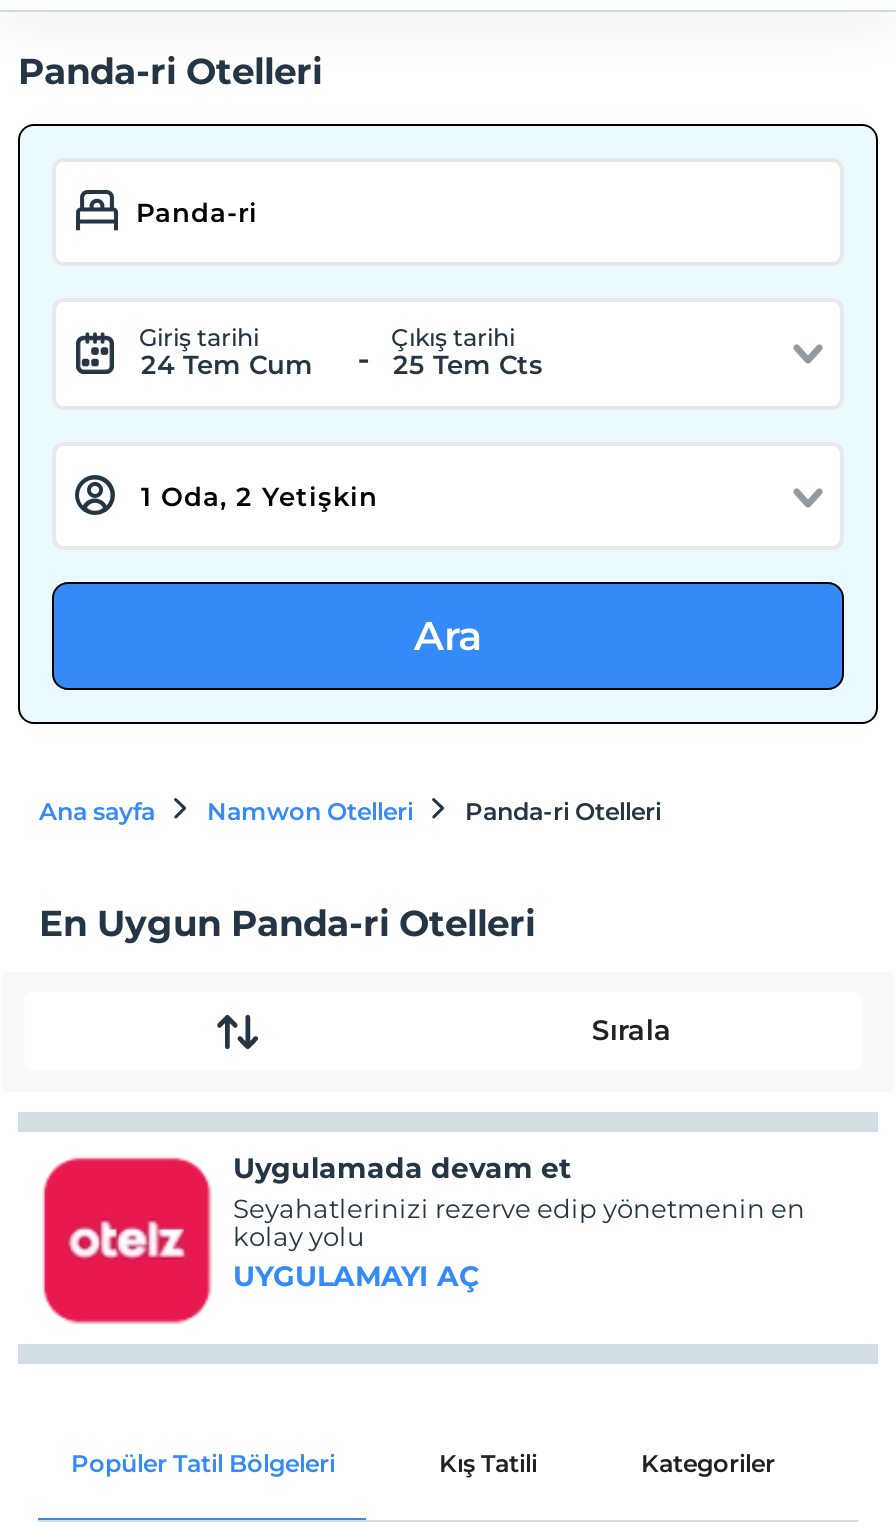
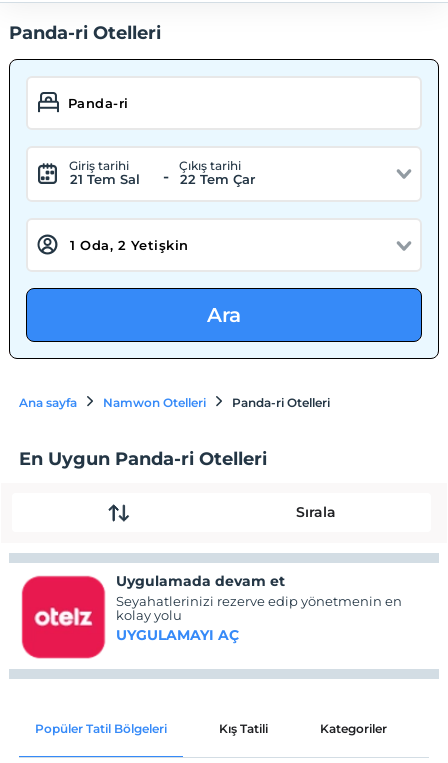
[141,348,313,380] 24 Tem Cum -> [70,171,140,187] 21 Tem Sal
[393,348,543,380] 25 Tem Cts -> [180,171,255,187] 22 Tem Çar

